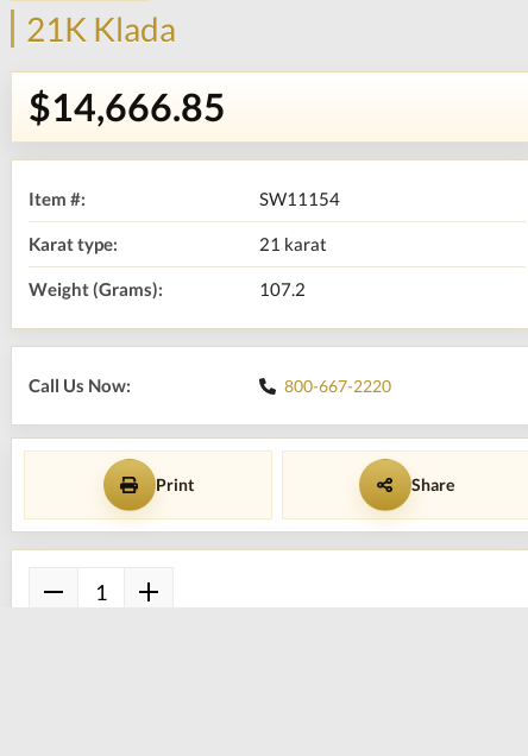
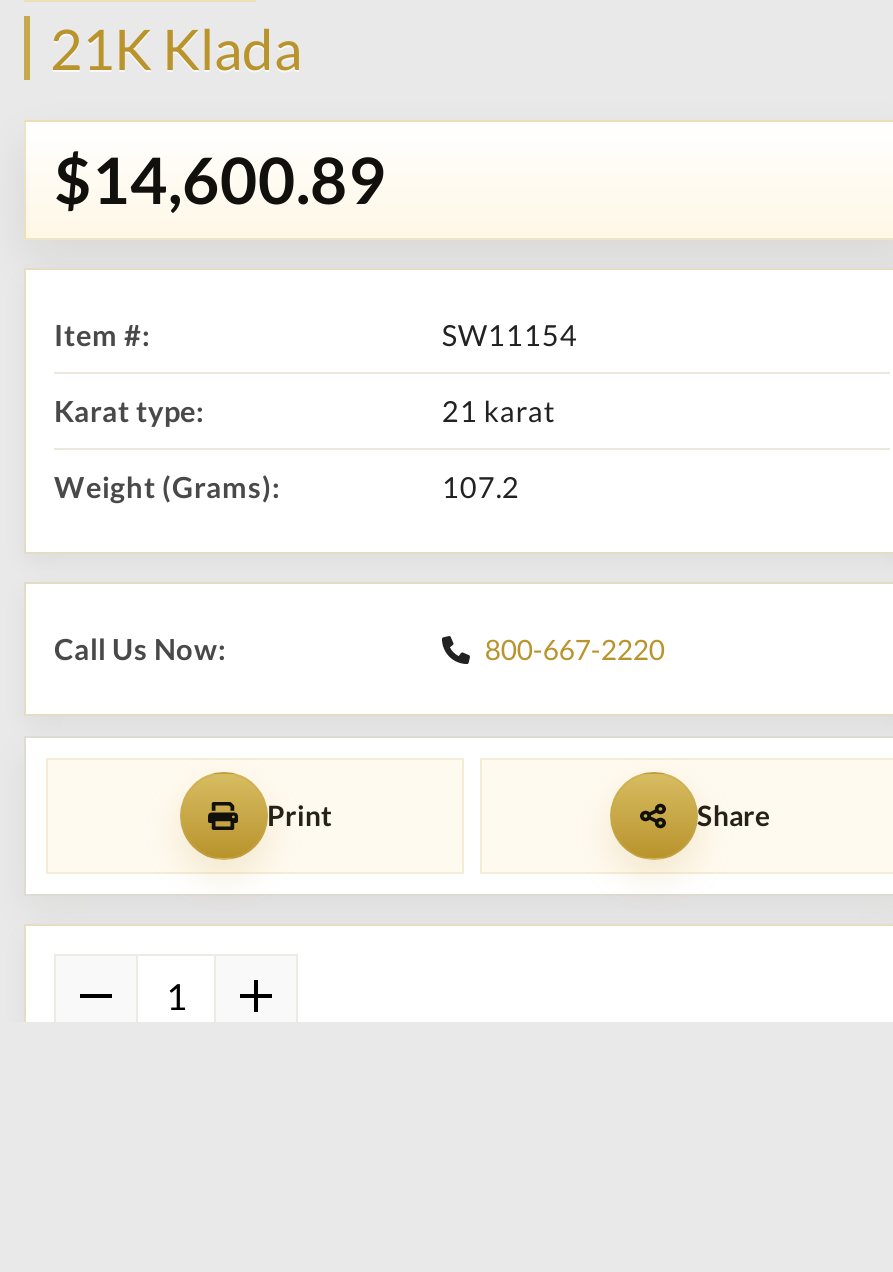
[29,84,226,130] $14,666.85 -> [54,141,386,219] $14,600.89

